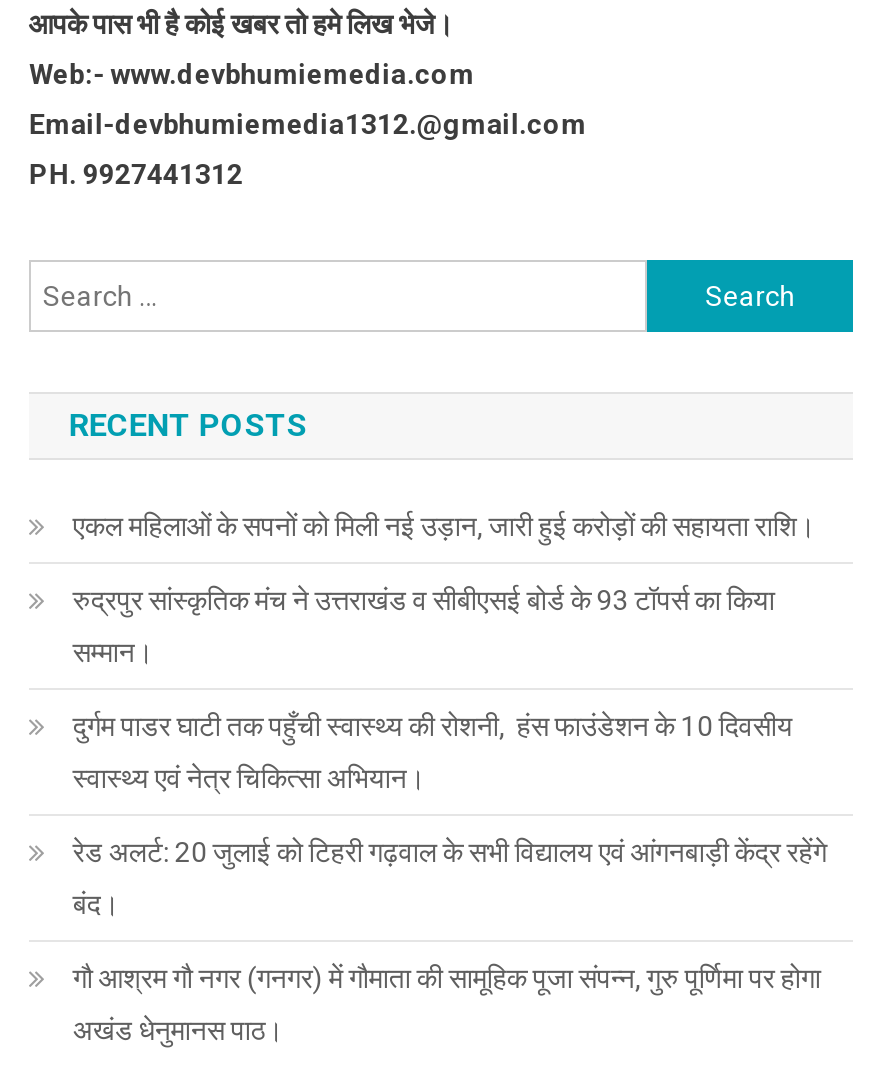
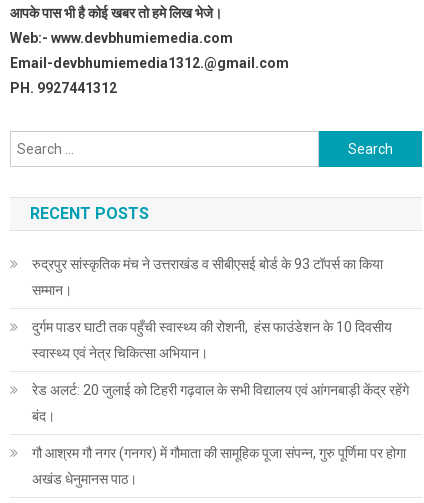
[73,511,815,543] एकल महिलाओं के सपनों को मिली नई उड़ान, जारी हुई करोड़ों की सहायता राशि। -> none

